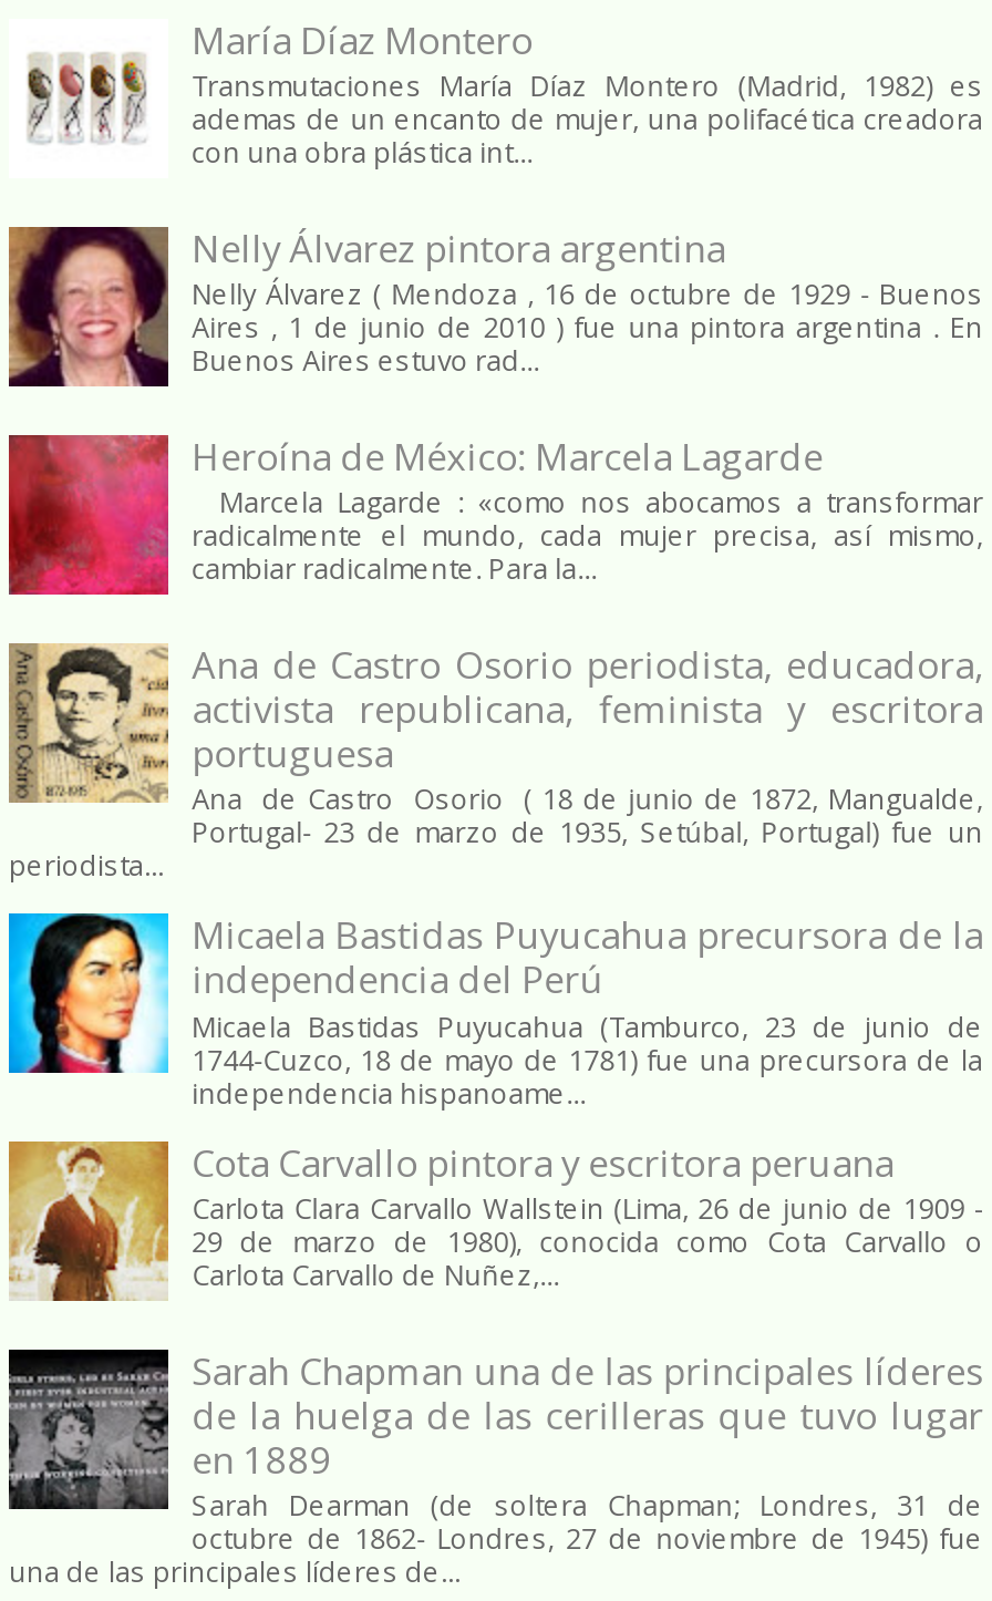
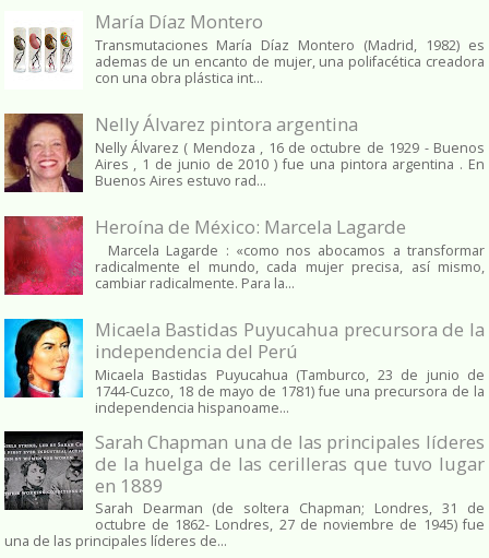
[7,638,983,885] [image] | Ana de Castro Osorio periodista, educadora, | activista republicana, feminista y escritora | portuguesa | Ana de Castro Osorio ( 18 de junio de 1872, Mangualde, | Portugal- 23 de marzo de 1935, Setúbal, Portugal) fue un | periodista... -> none
[7,1136,983,1304] [image] | Cota Carvallo pintora y escritora peruana | Carlota Clara Carvallo Wallstein (Lima, 26 de junio de 1909 - | 29 de marzo de 1980), conocida como Cota Carvallo o | Carlota Carvallo de Nuñez,... -> none

